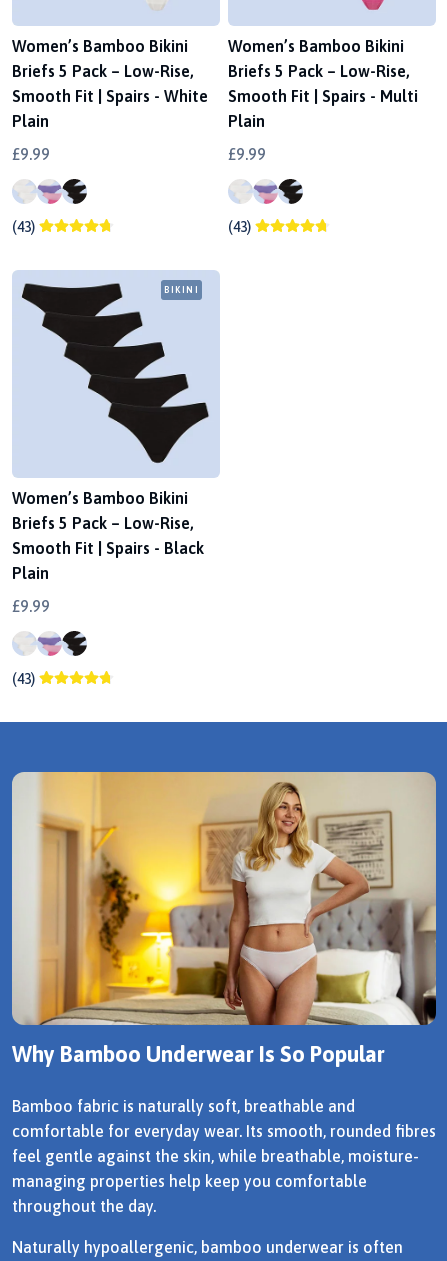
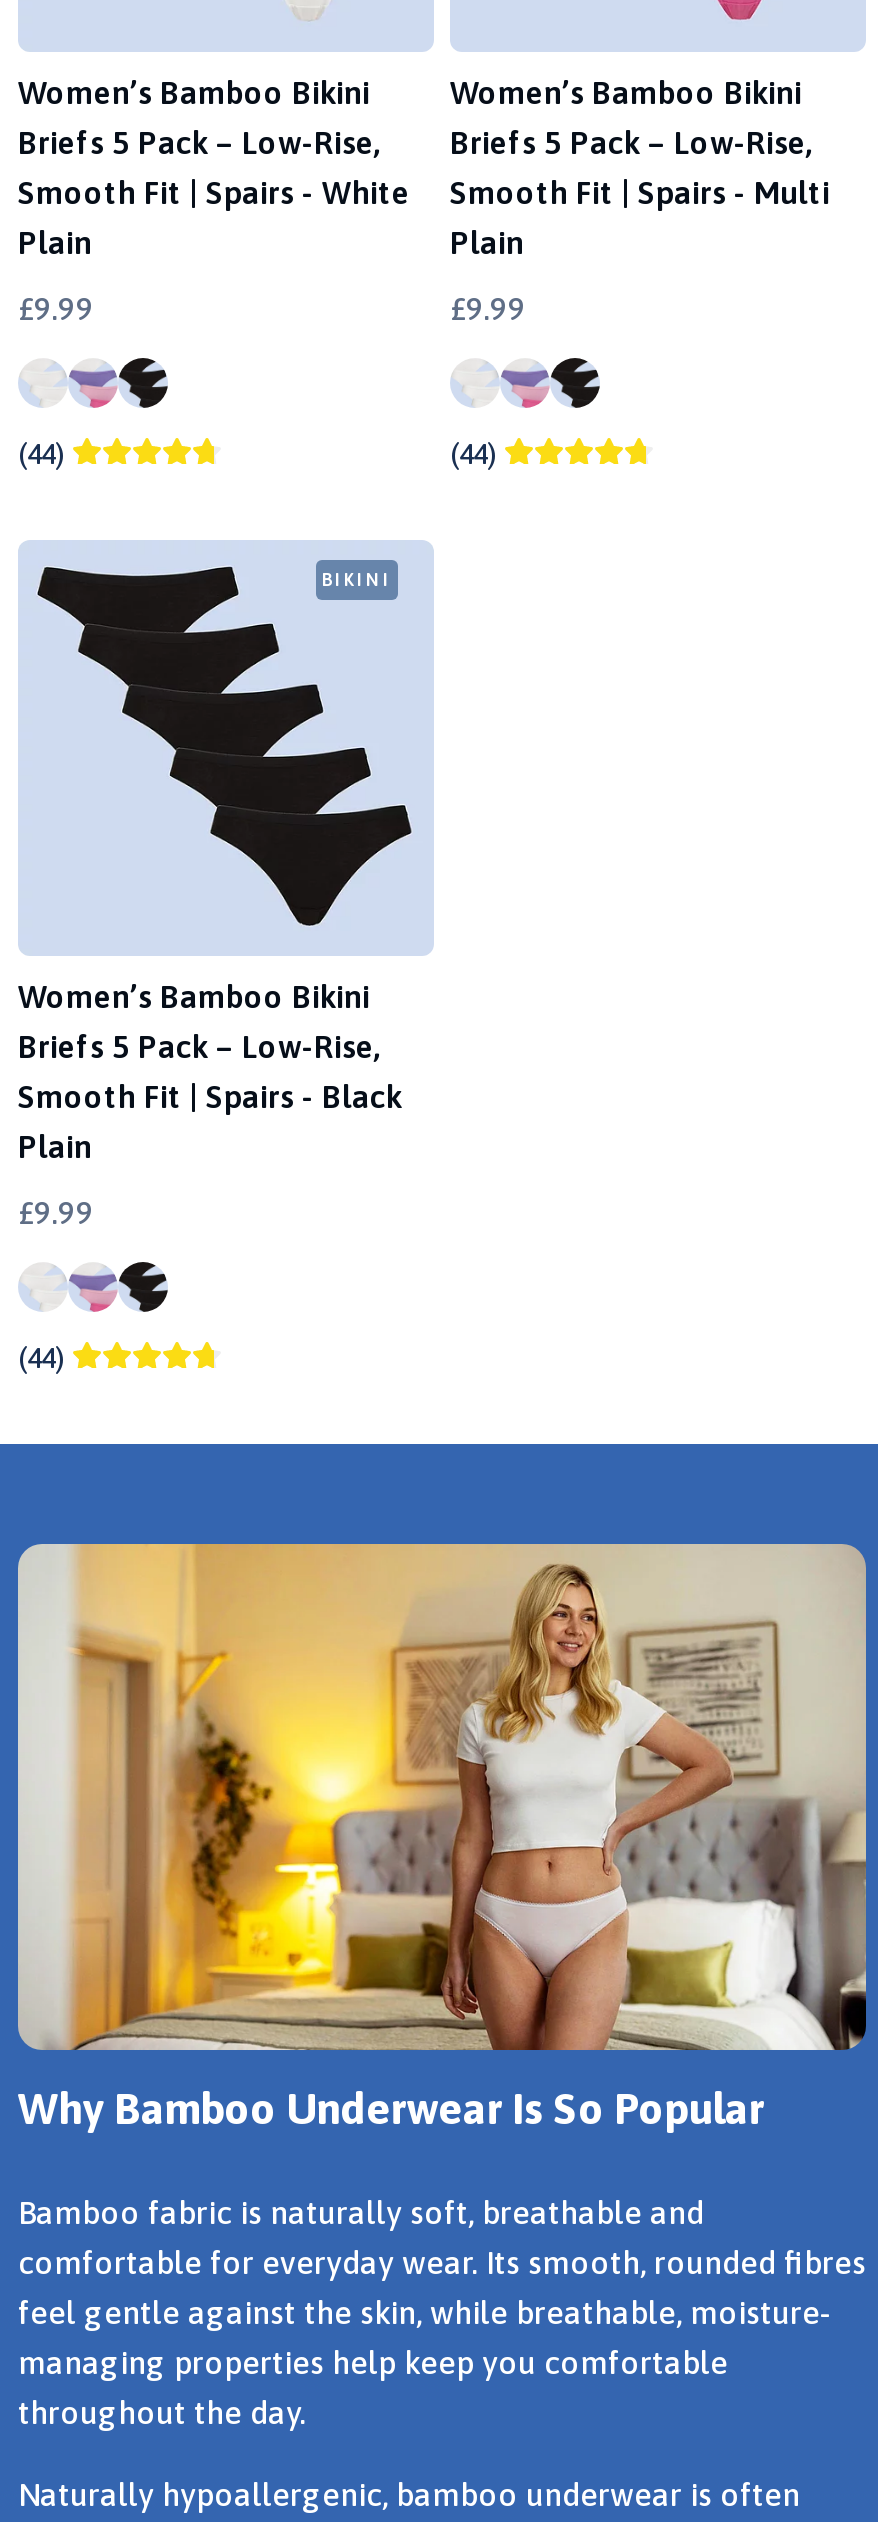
[12,219,35,235] (43) -> [18,438,64,470] (44)
[228,219,251,235] (43) -> [450,438,496,470] (44)
[12,671,35,687] (43) -> [18,1342,64,1374] (44)

